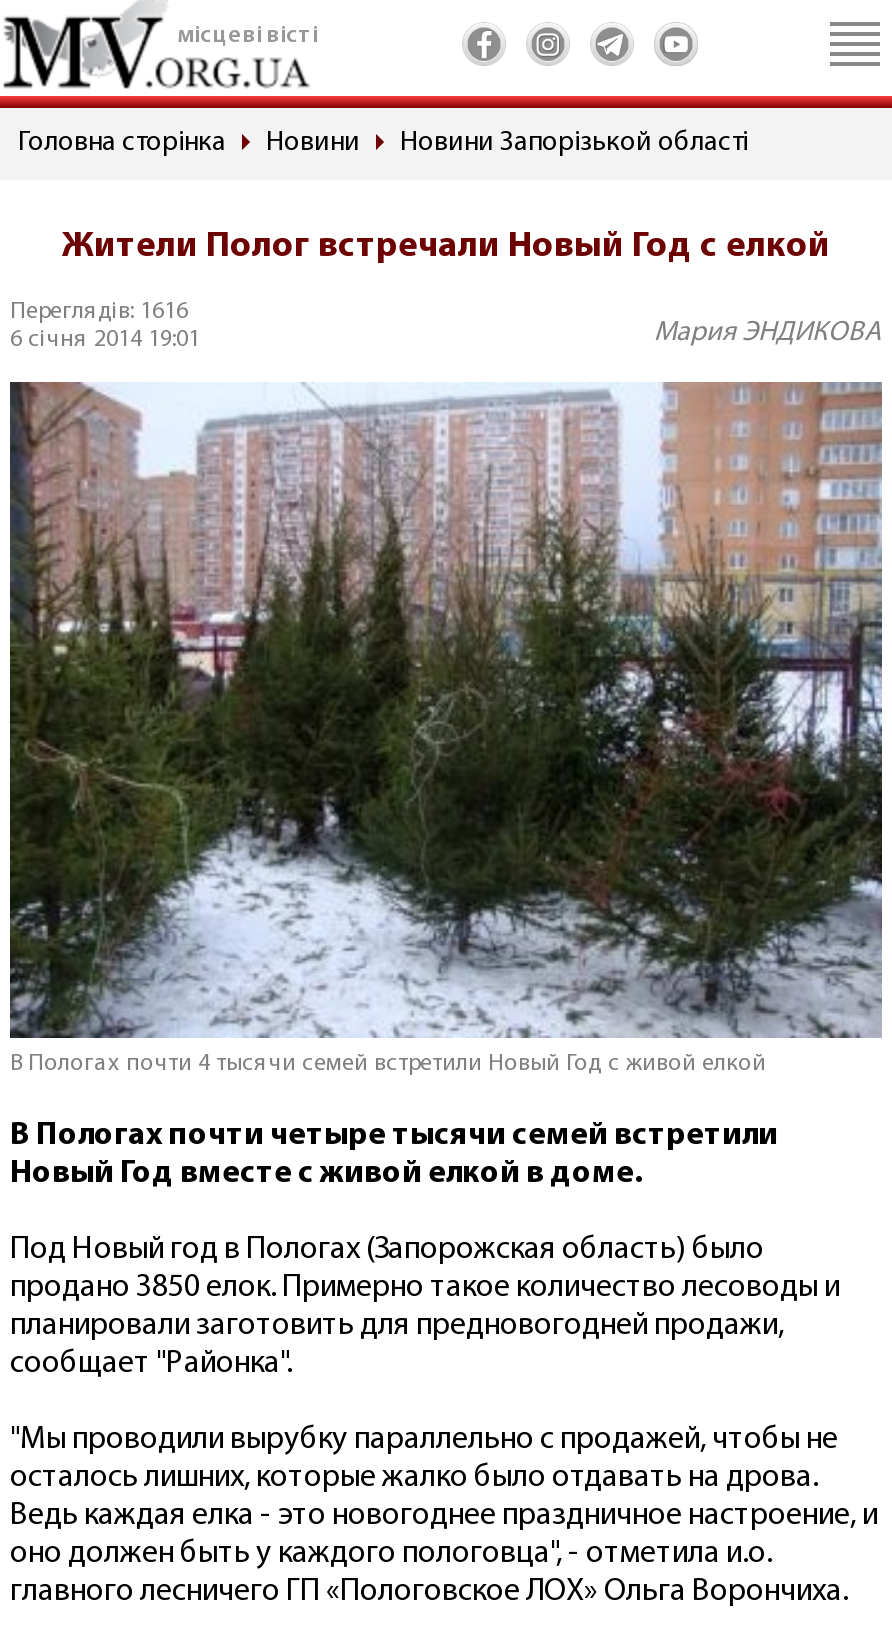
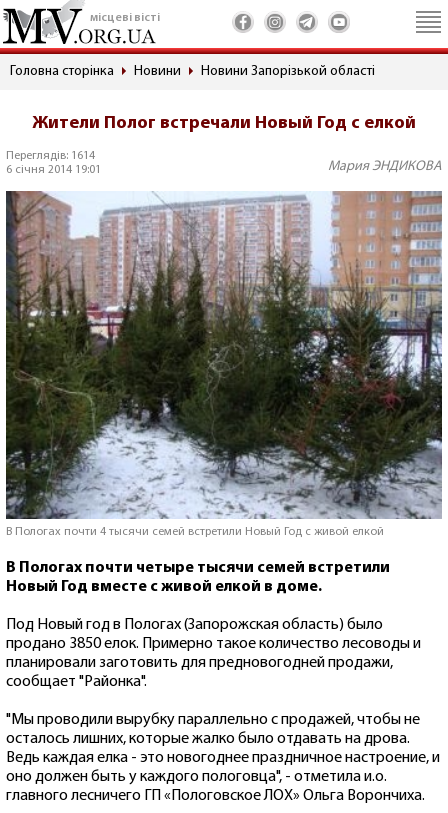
[10,300,188,324] Переглядів: 1616 -> [6,150,95,162] Переглядів: 1614

